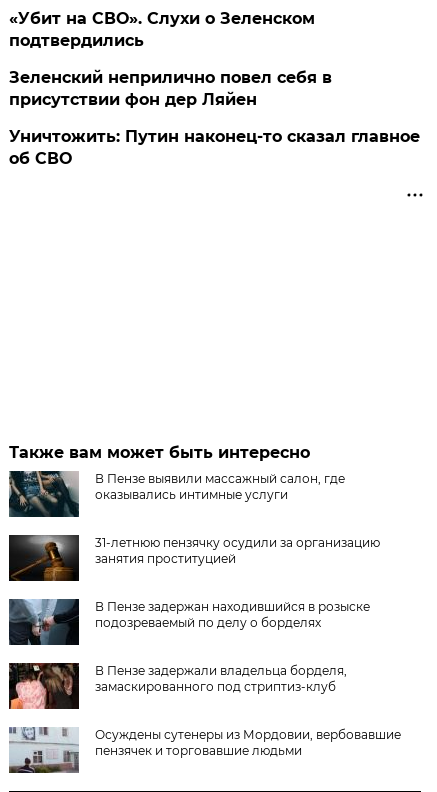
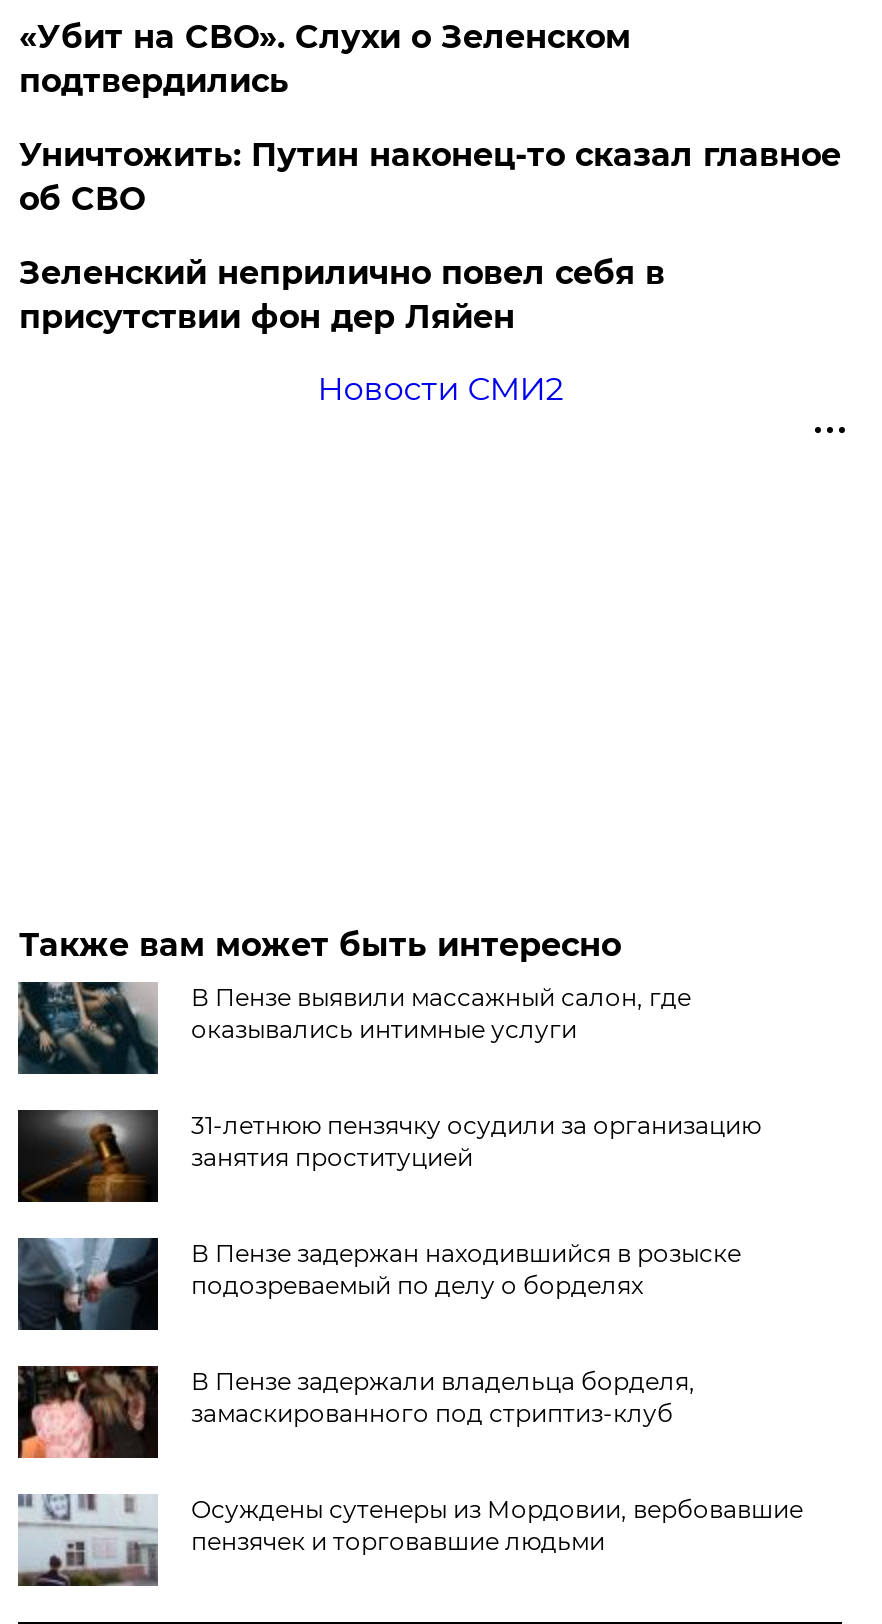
moved [9,68,332,109] -> [19,254,665,336]: Зеленский неприлично повел cебя в | присутствии фон дер Ляйен
none -> [317,370,563,408] Новости СМИ2
moved [9,127,420,168] -> [19,136,841,218]: Уничтожить: Путин наконец-то сказал главное | об СВО

